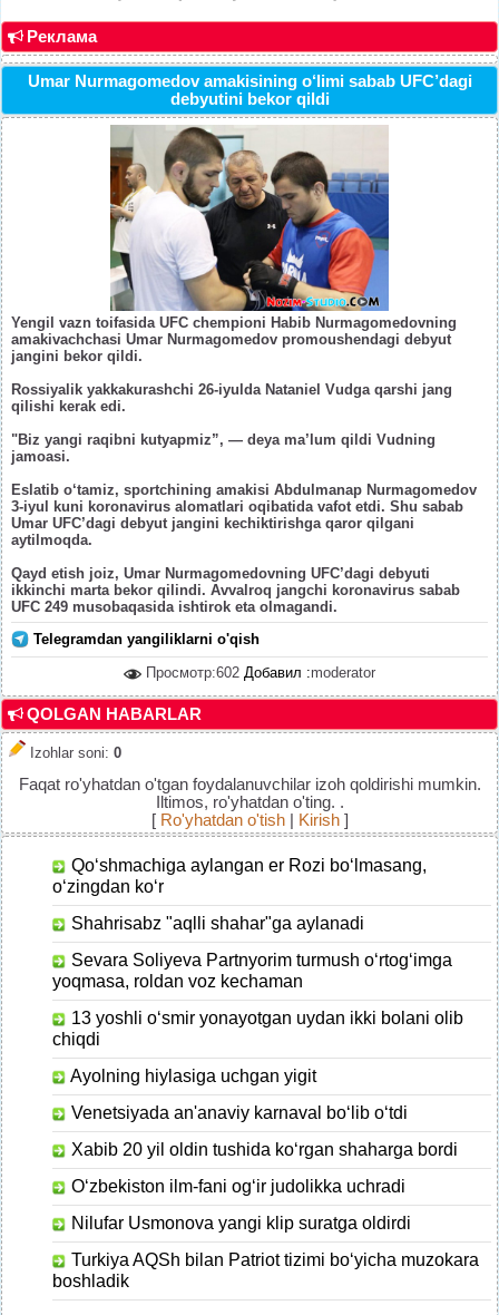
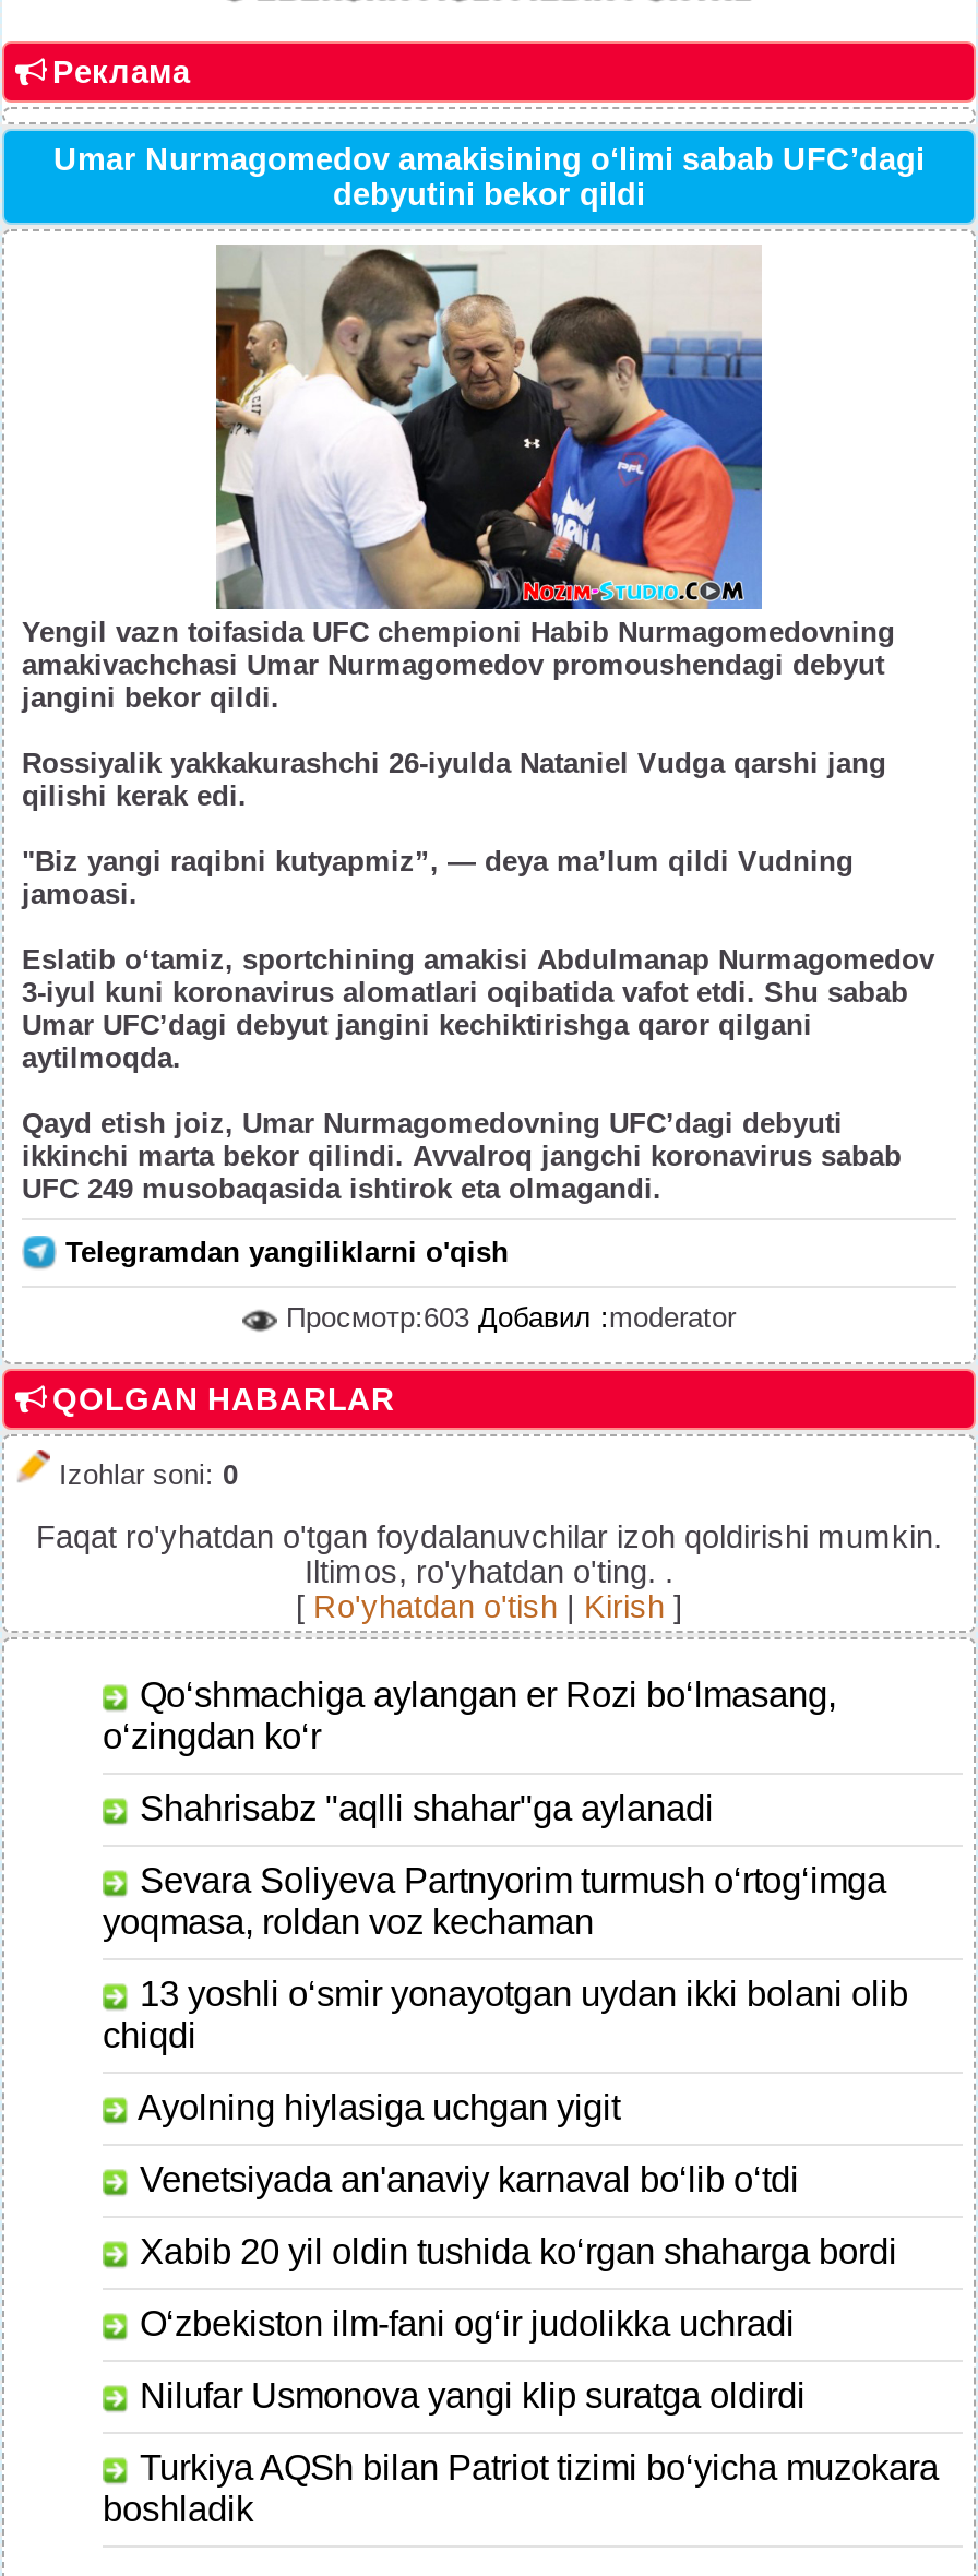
[141,664,375,681] Просмотр:602 Добавил : moderator -> [277,1301,736,1334] Просмотр:603 Добавил : moderator

